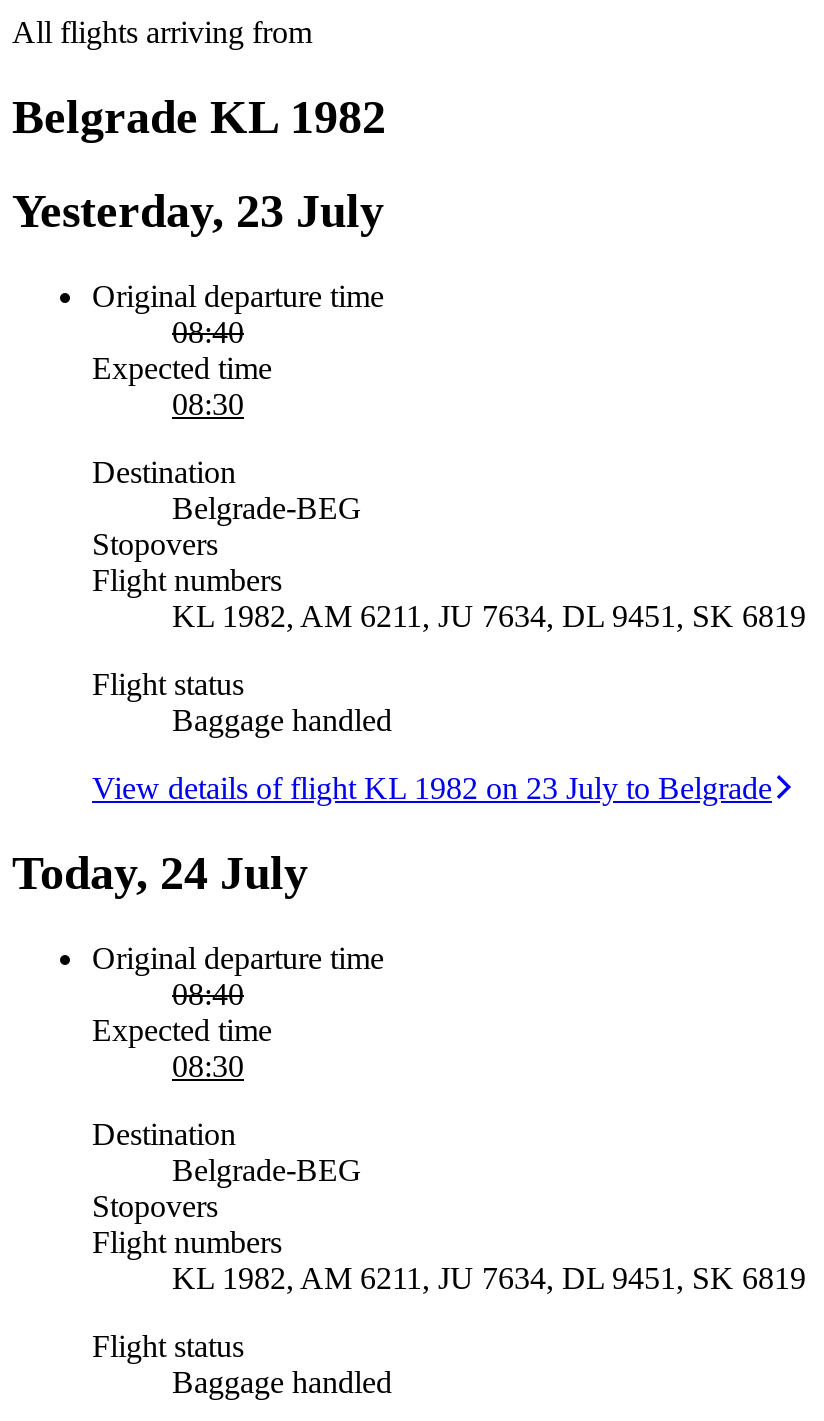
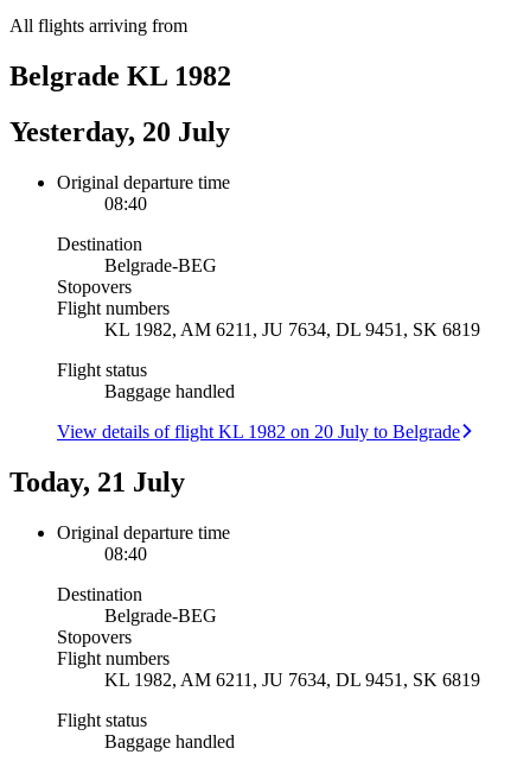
[12,185,384,237] Yesterday, 23 July -> [9,116,230,147] Yesterday, 20 July
[92,350,272,420] Expected time | 08:30 -> none
[92,770,772,804] View details of flight KL 1982 on 23 July to Belgrade -> [57,421,460,441] View details of flight KL 1982 on 20 July to Belgrade
[12,846,308,898] Today, 24 July -> [9,466,185,497] Today, 21 July
[92,1012,272,1082] Expected time | 08:30 -> none

